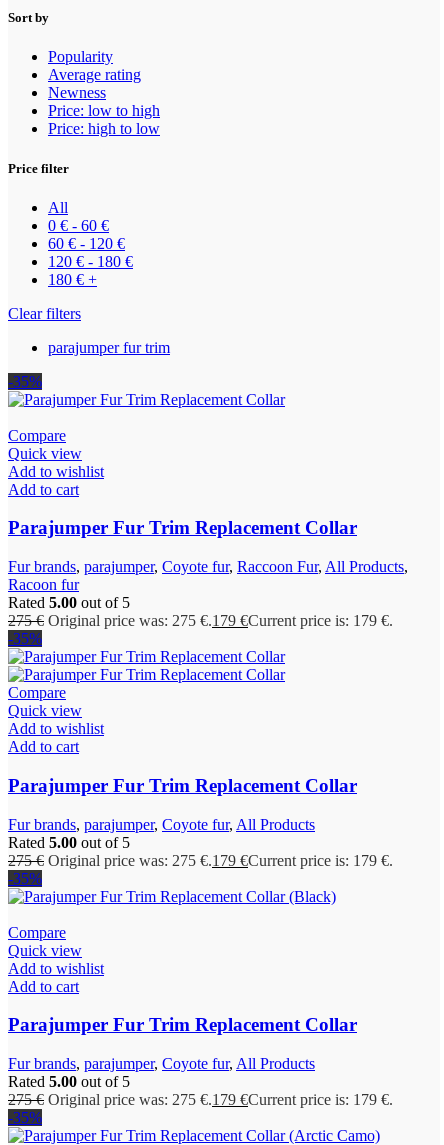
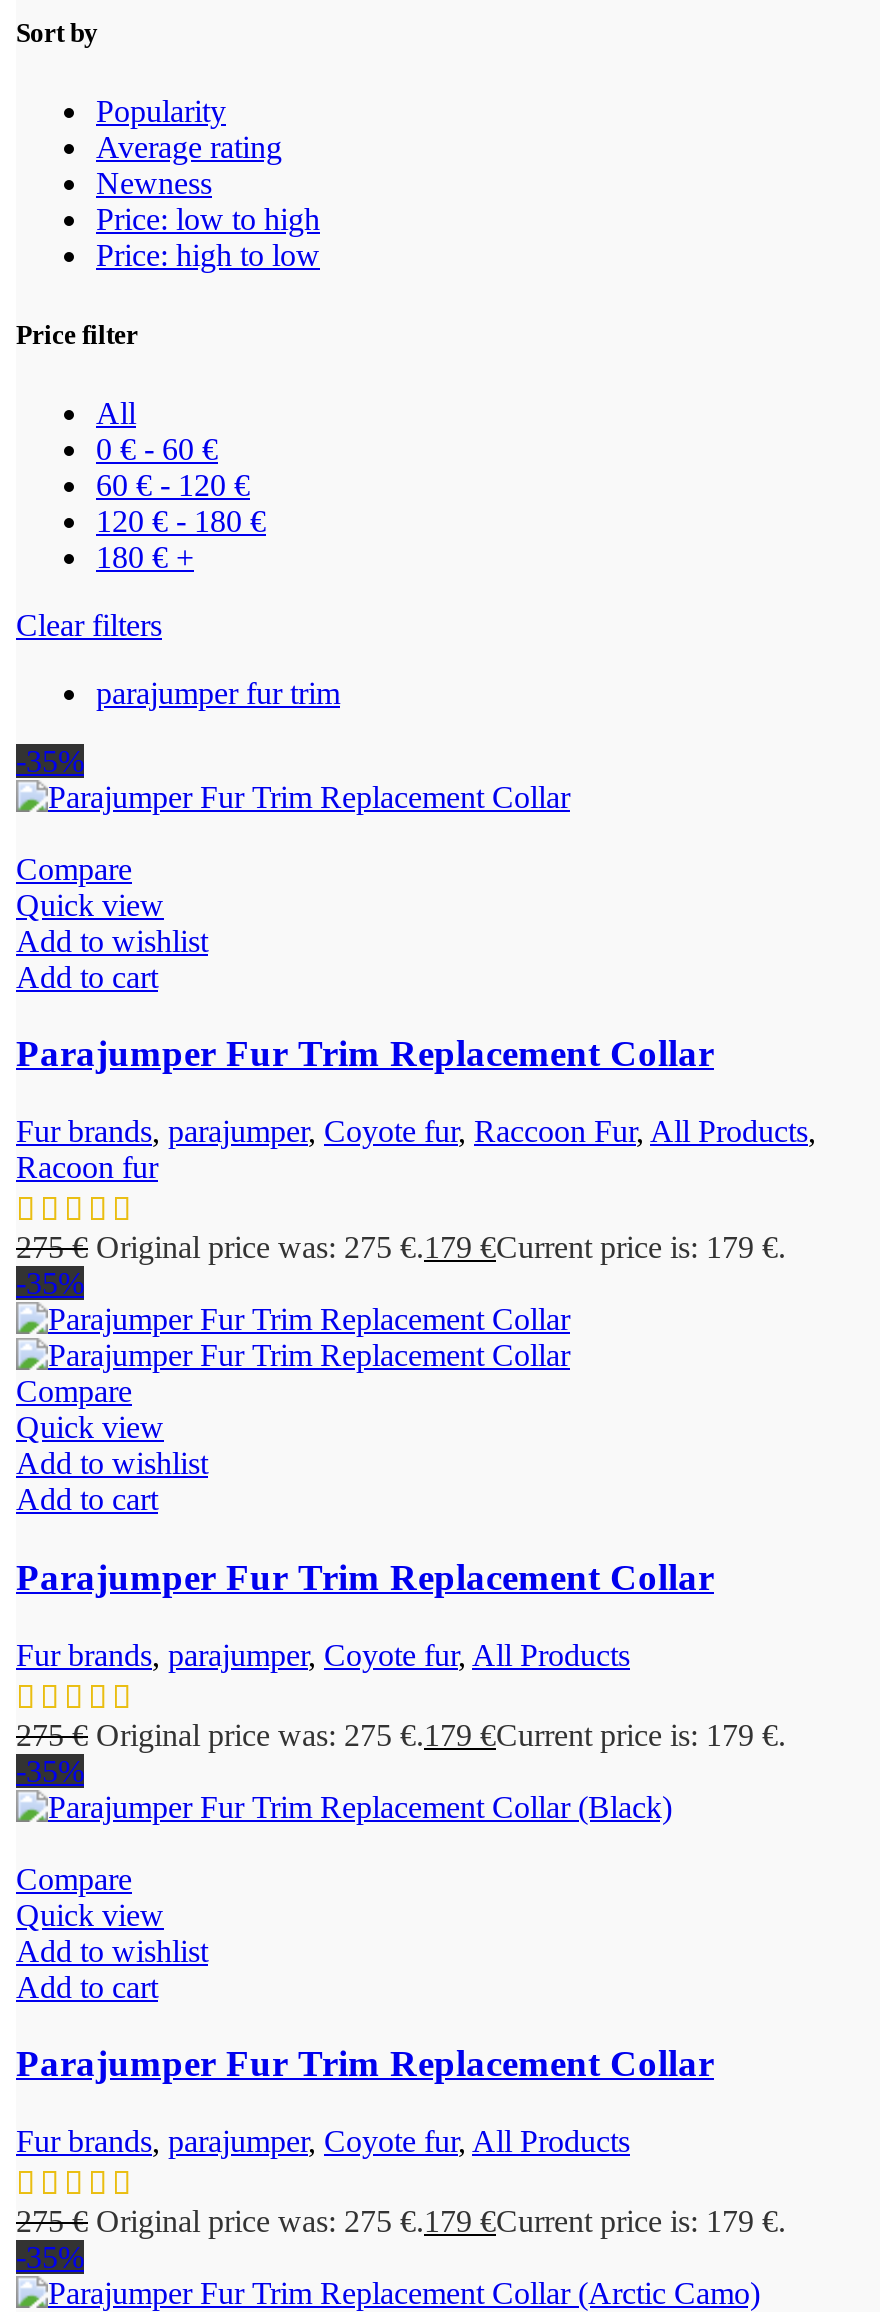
[8,594,130,611] Rated 5.00 out of 5 -> none
[8,834,130,851] Rated 5.00 out of 5 -> none
[8,1073,130,1090] Rated 5.00 out of 5 -> none

